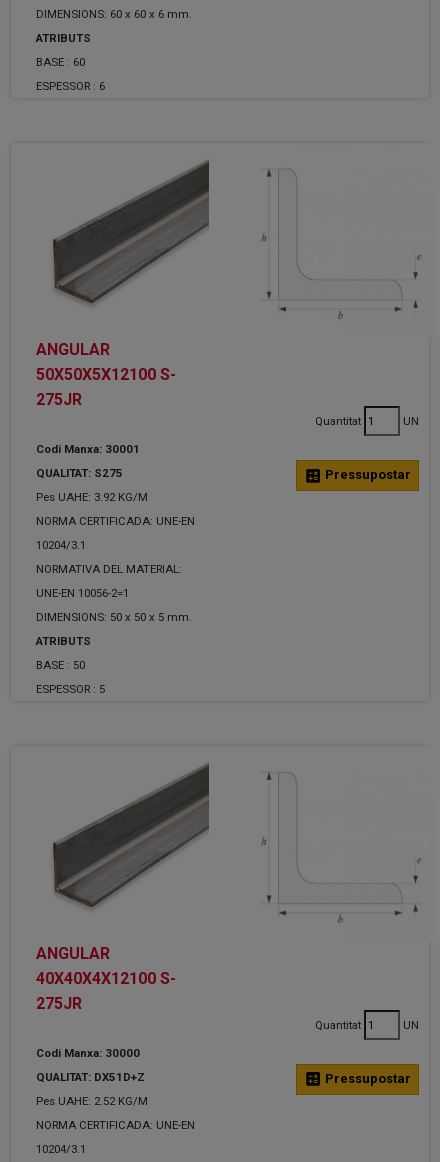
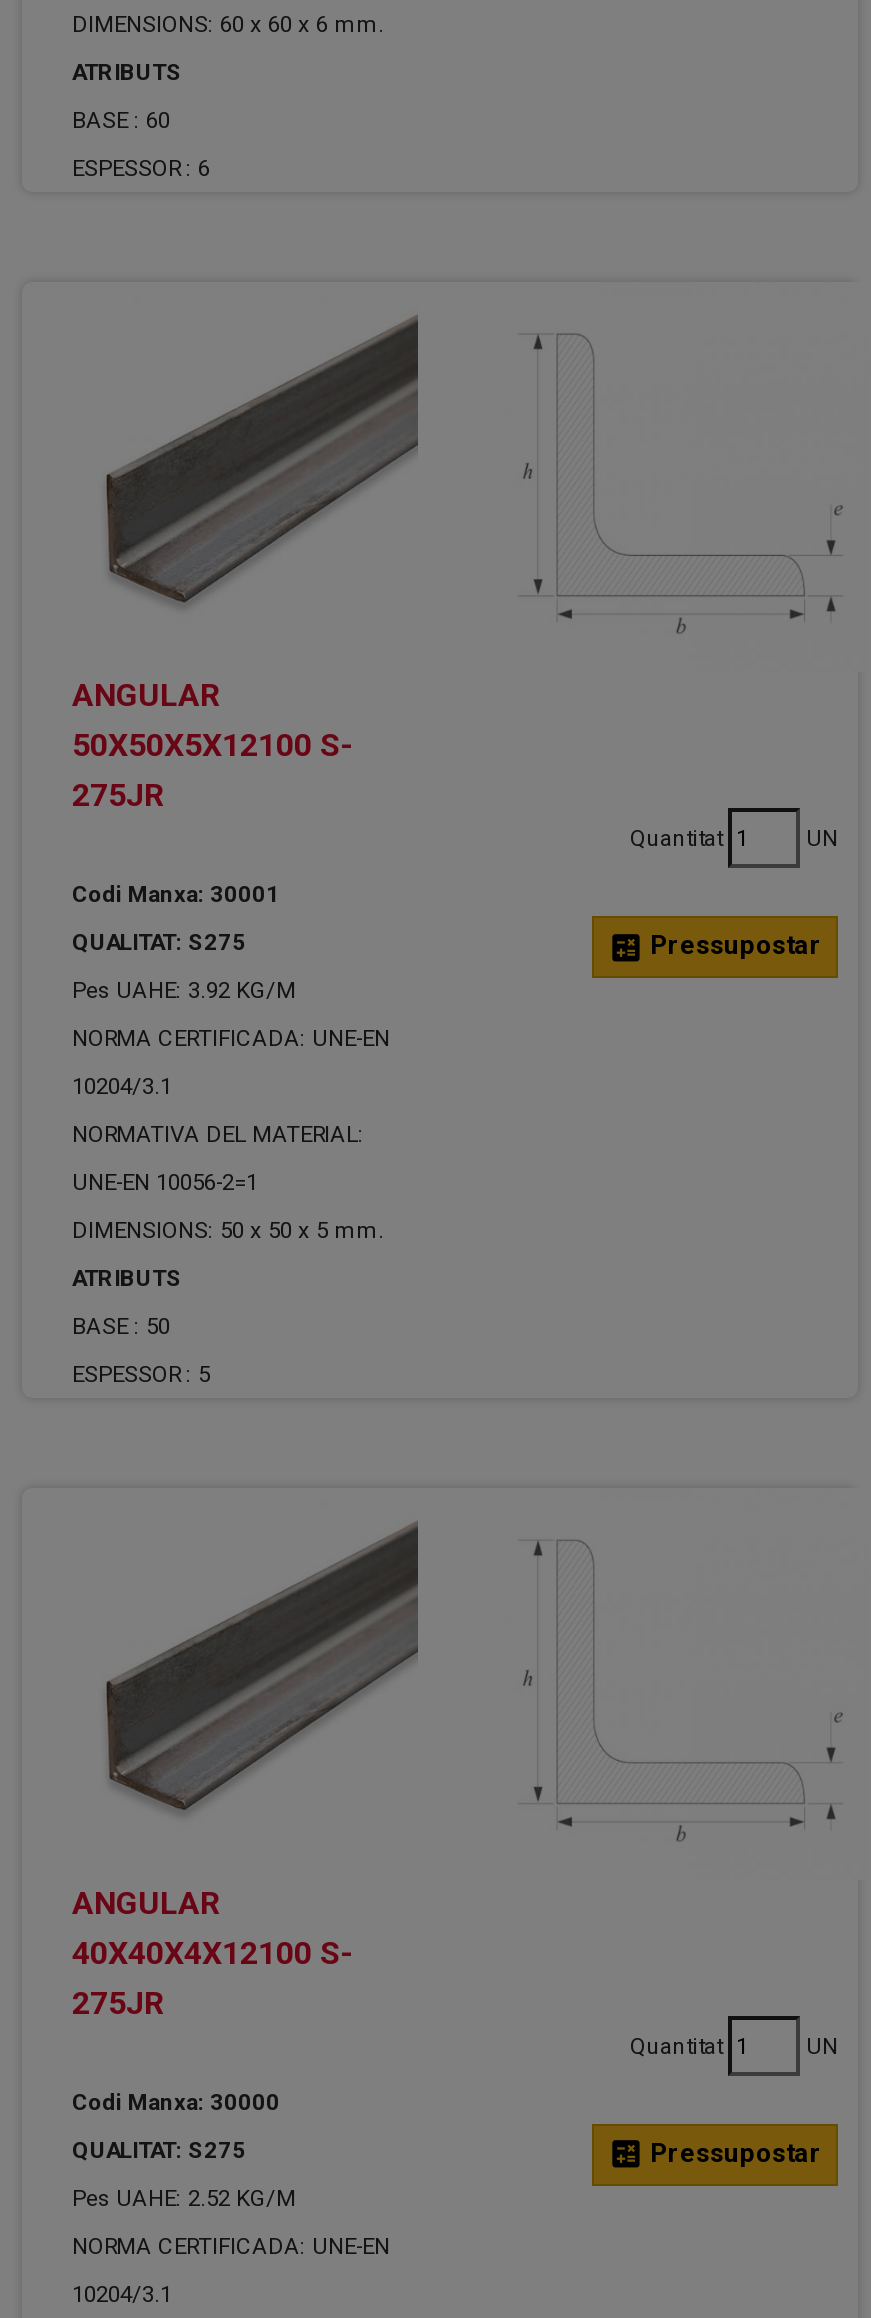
[36,1070,145,1084] QUALITAT: DX51D+Z -> [72,2136,246,2164] QUALITAT: S275

